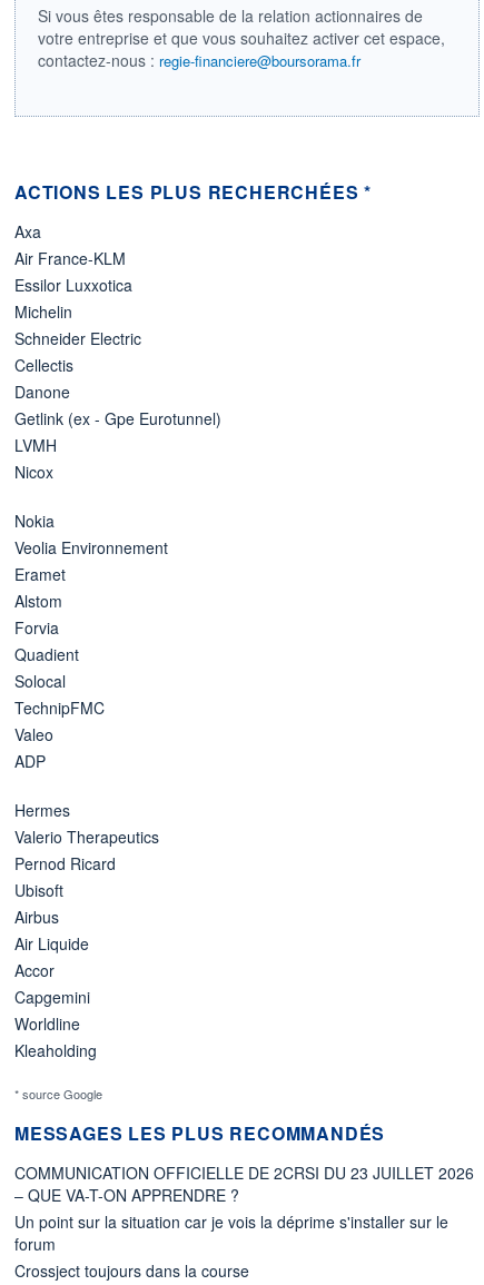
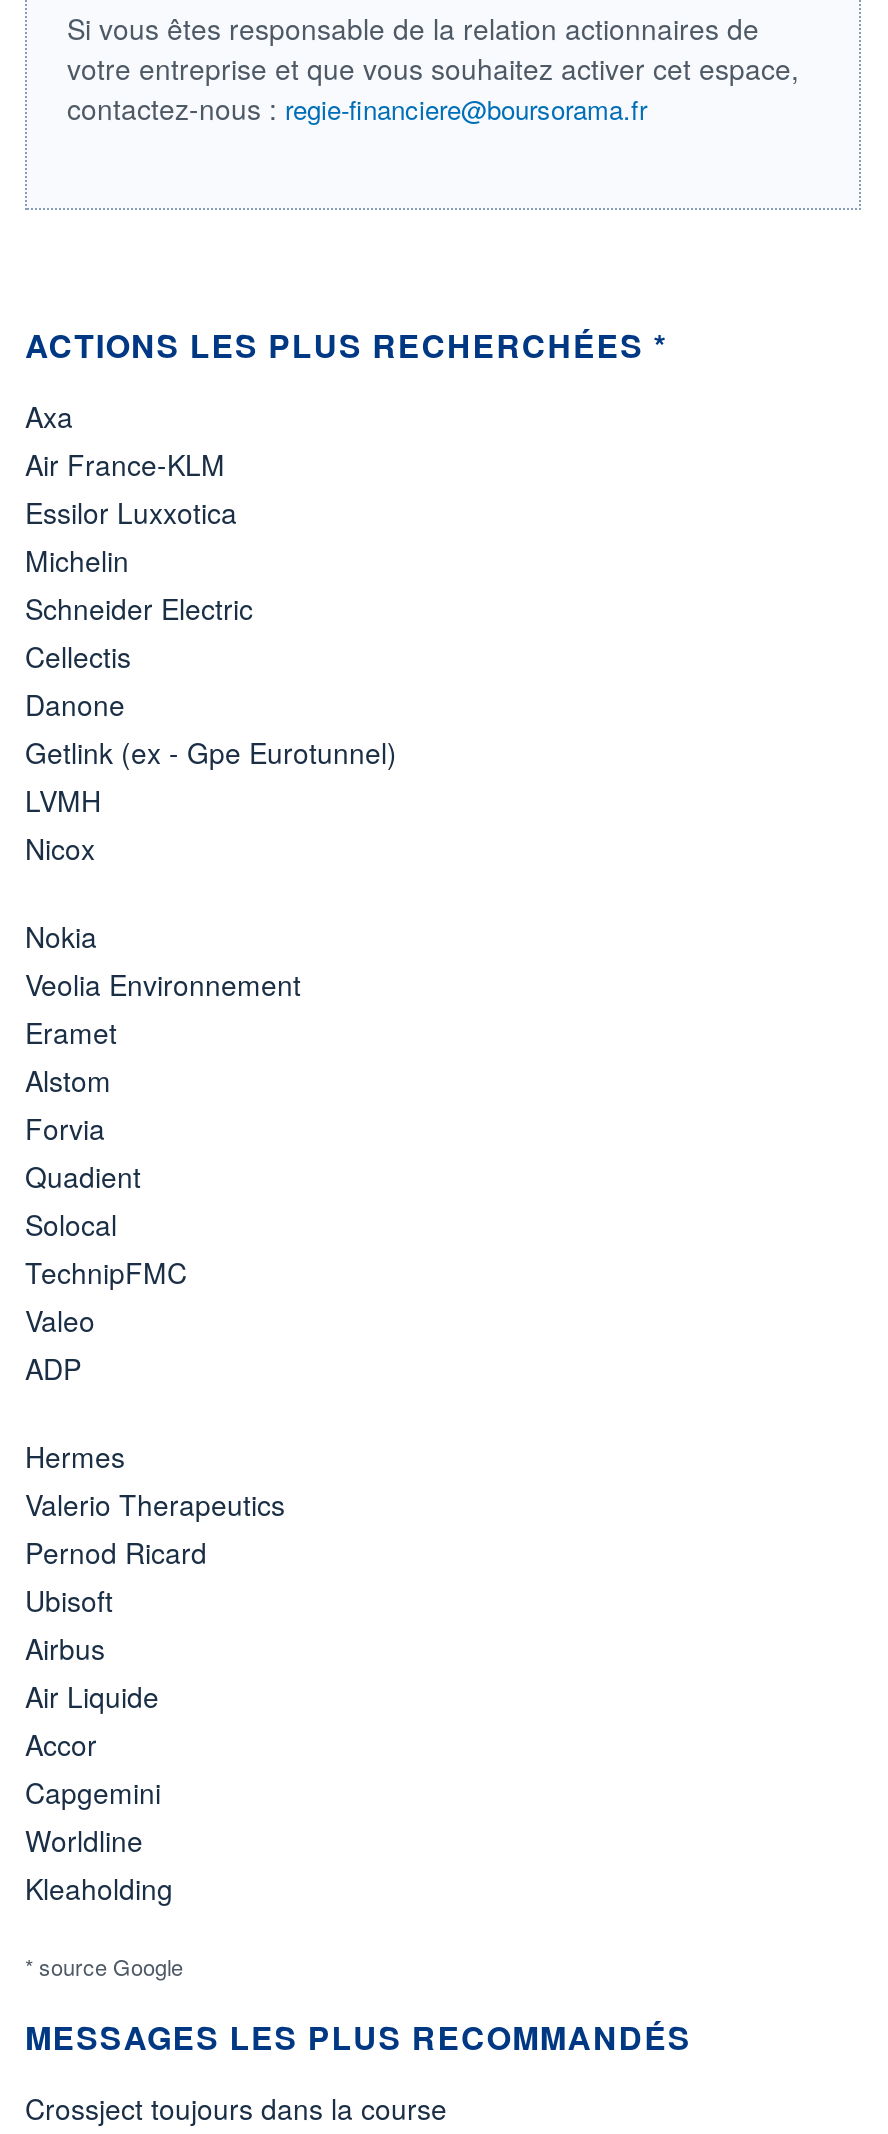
[14,1162,474,1255] COMMUNICATION OFFICIELLE DE 2CRSI DU 23 JUILLET 2026 | – QUE VA-T-ON APPRENDRE ? | Un point sur la situation car je vois la déprime s'installer sur le | forum -> none

